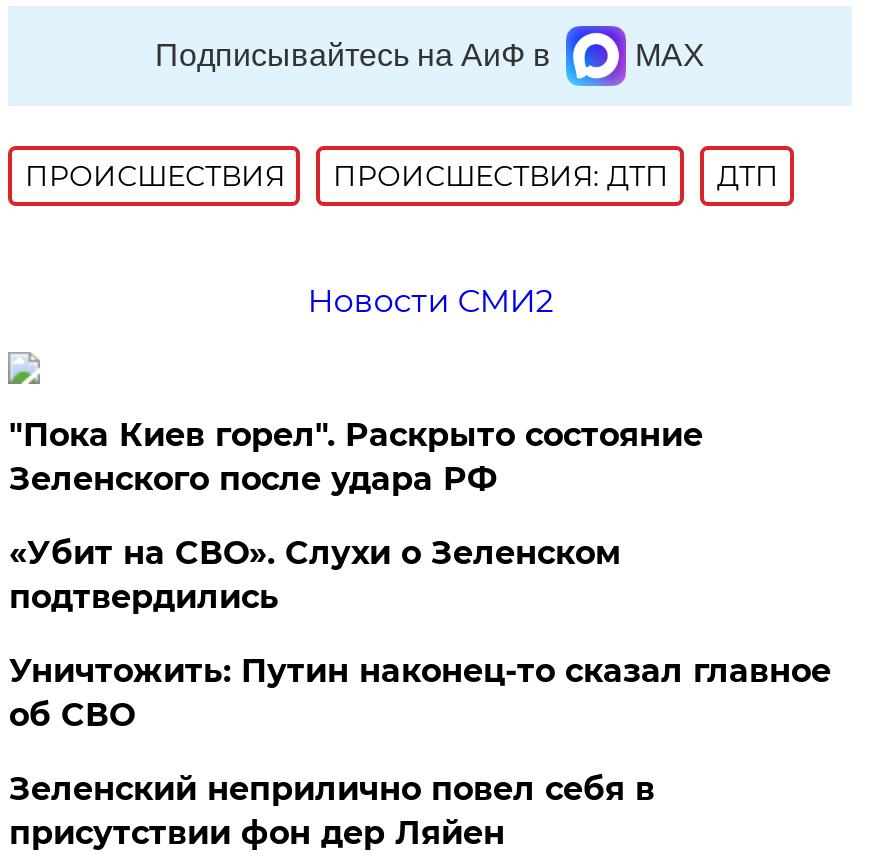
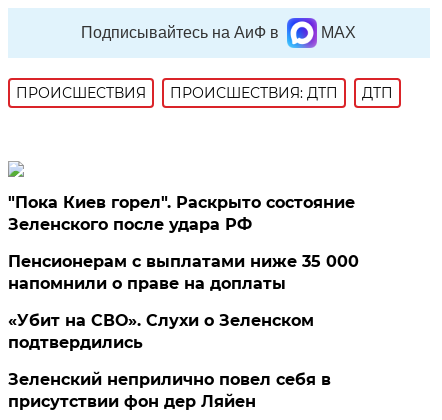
[307,282,553,320] Новости СМИ2 -> none
none -> [8,252,359,293] Пенсионерам с выплатами ниже 35 000 | напомнили о праве на доплаты
moved [9,534,621,616] -> [8,311,314,352]: «Убит на СВО». Слухи о Зеленском | подтвердились
[9,652,831,734] Уничтожить: Путин наконец-то сказал главное | об СВО -> none

